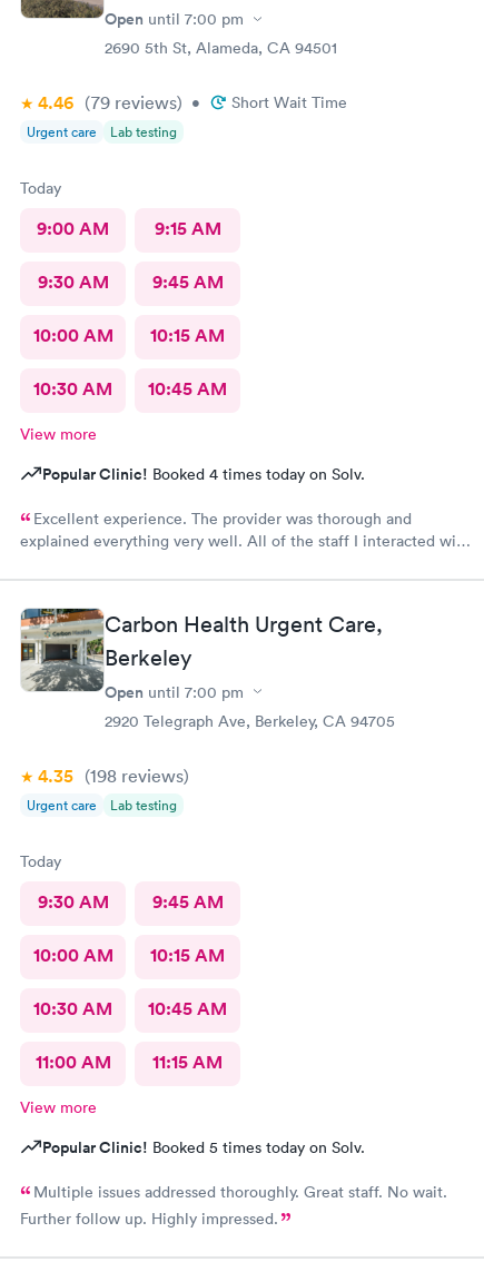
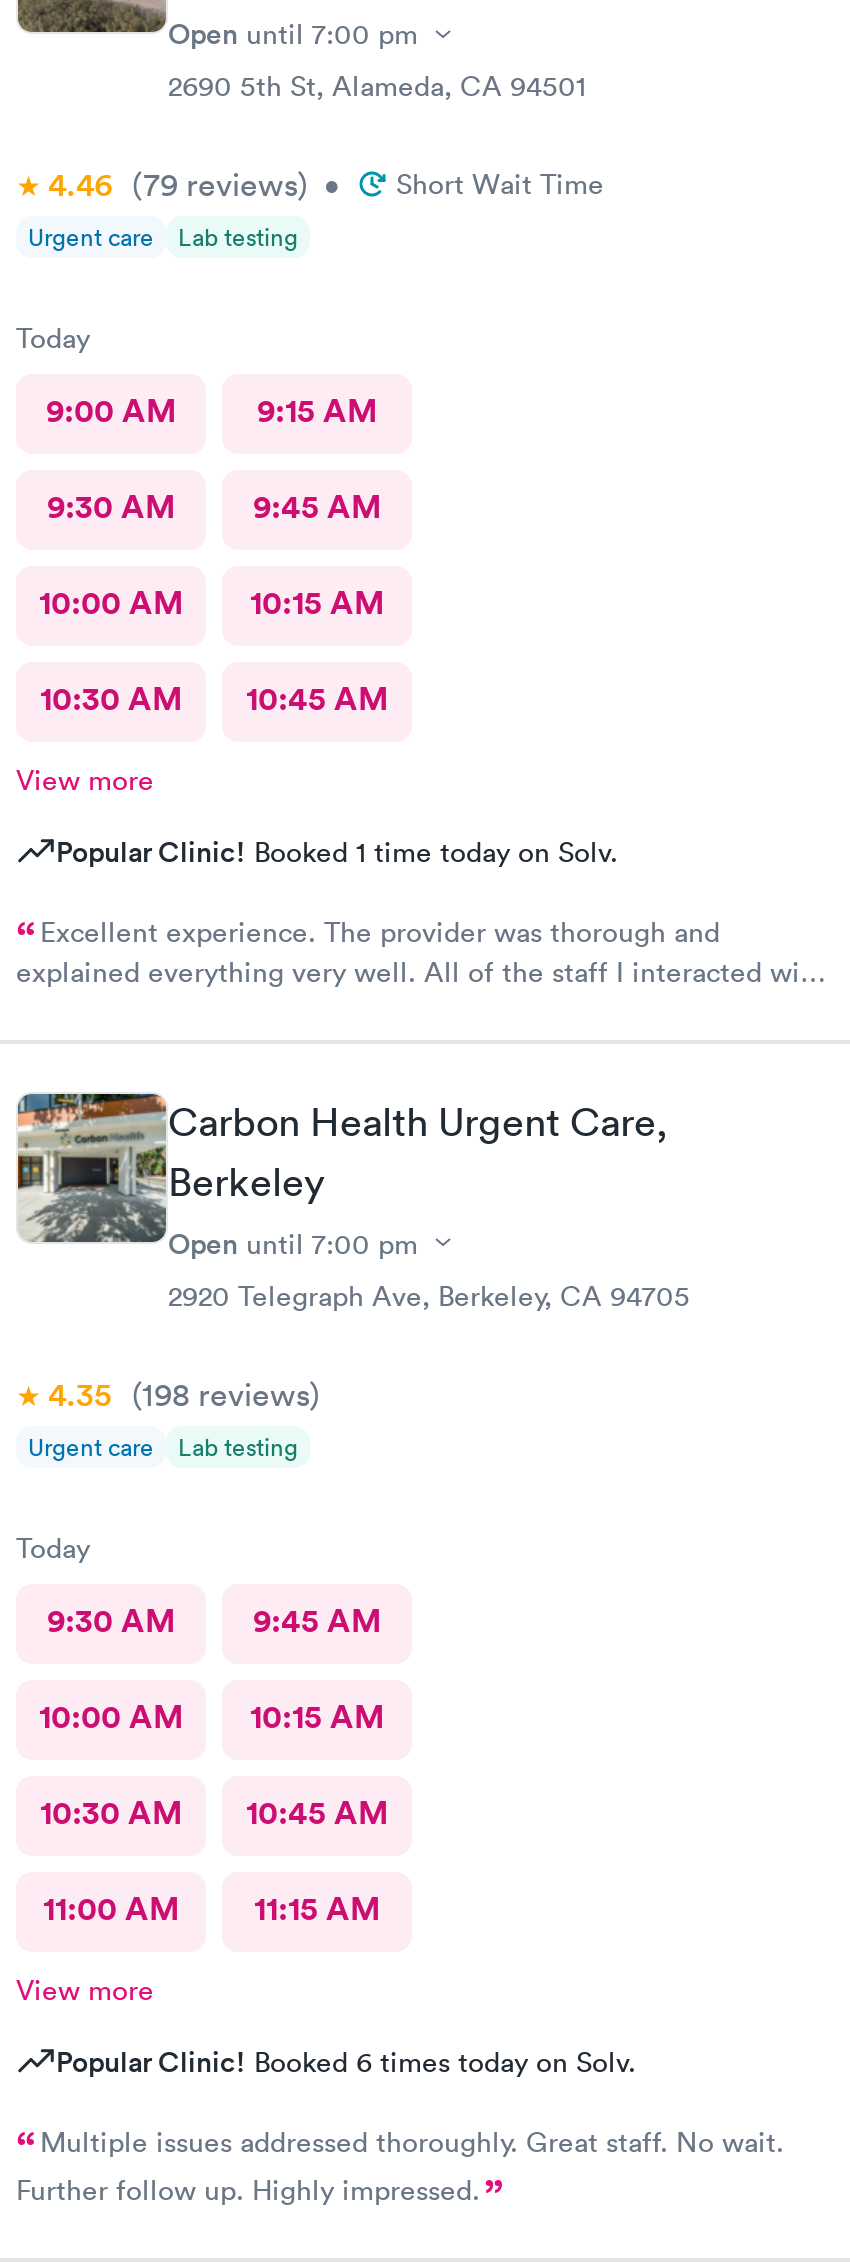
[42,463,365,485] Popular Clinic! Booked 4 times today on Solv. -> [56,832,618,872] Popular Clinic! Booked 1 time today on Solv.
[42,1136,365,1158] Popular Clinic! Booked 5 times today on Solv. -> [56,2041,636,2081] Popular Clinic! Booked 6 times today on Solv.

